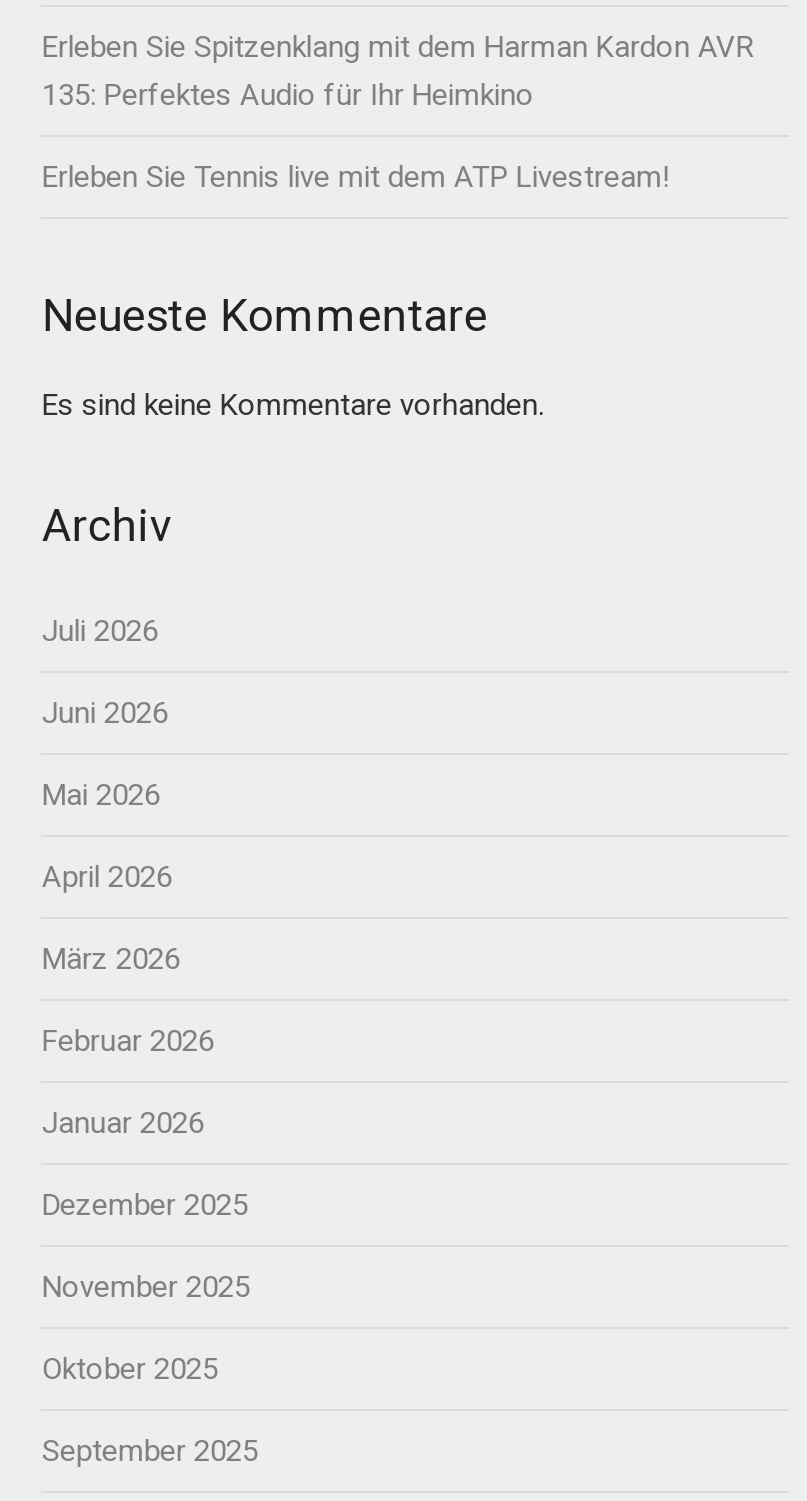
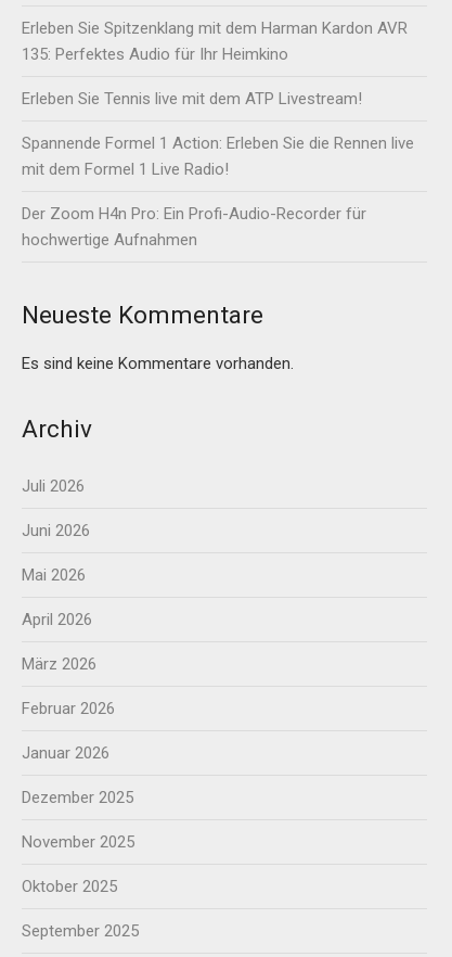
none -> [22,133,414,249] Spannende Formel 1 Action: Erleben Sie die Rennen live | mit dem Formel 1 Live Radio! | Der Zoom H4n Pro: Ein Profi-Audio-Recorder für | hochwertige Aufnahmen

